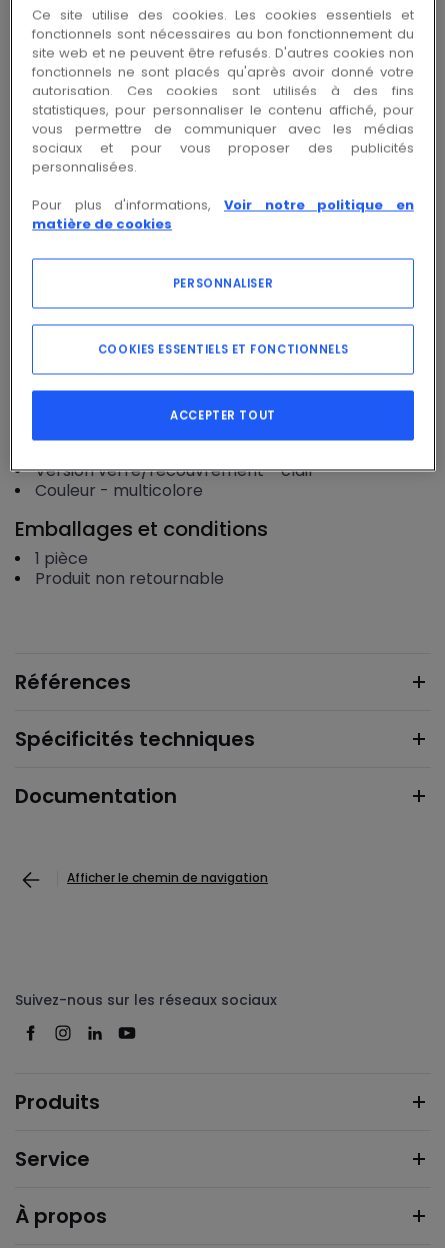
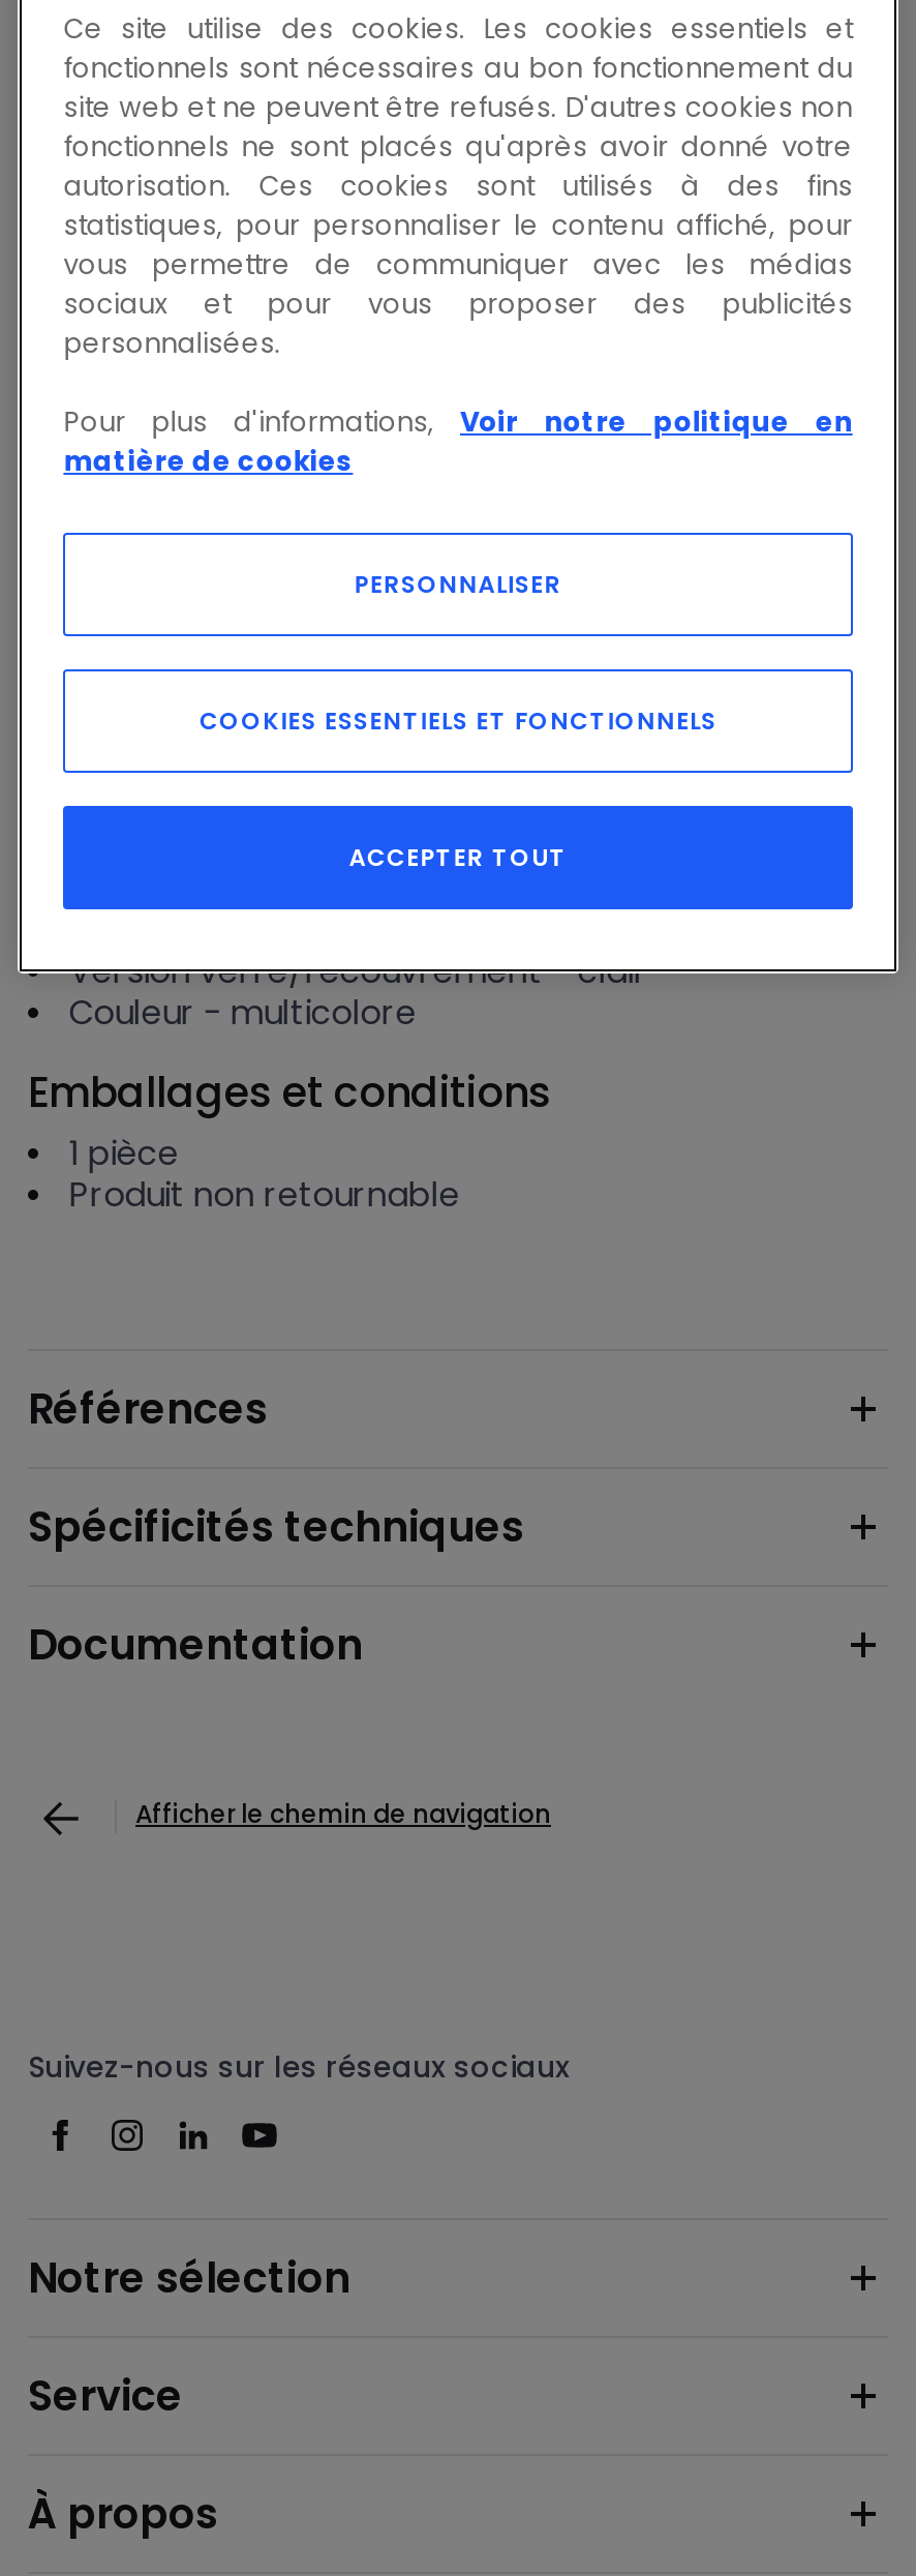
[15,1088,100,1116] Produits -> [28,2249,350,2307] Notre sélection

